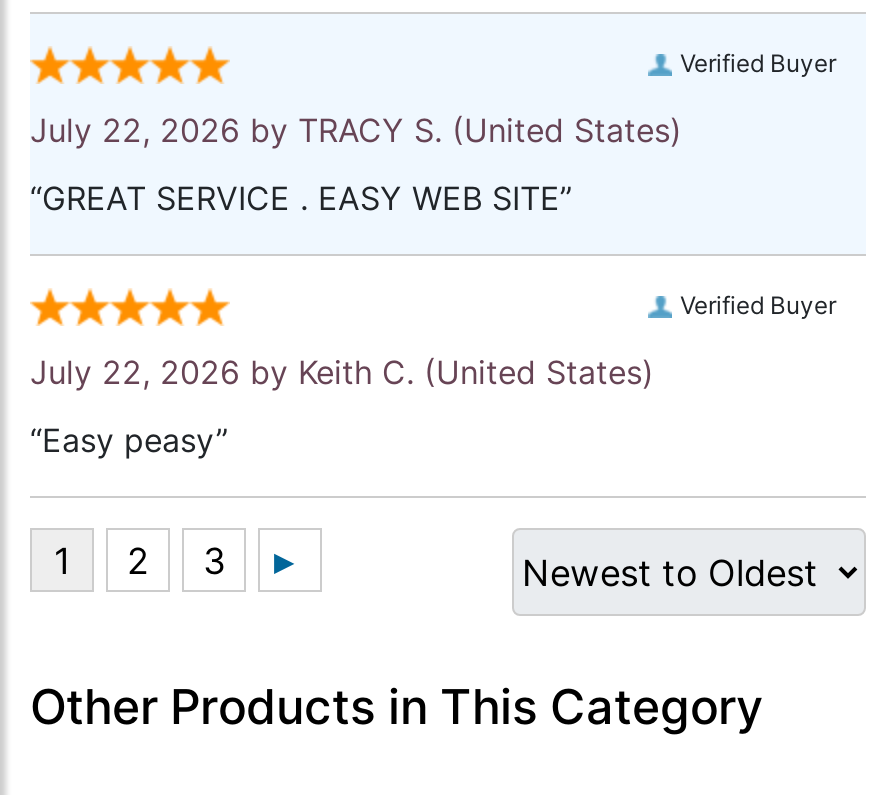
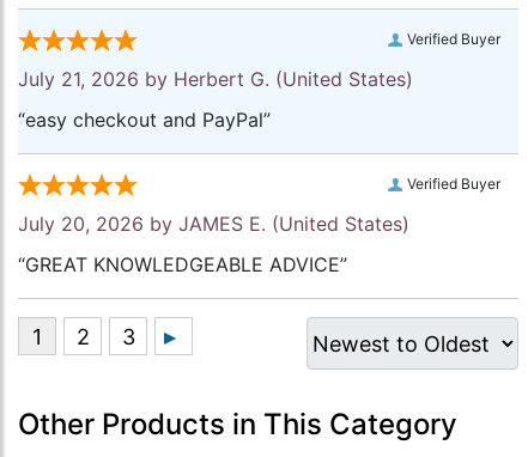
[30,110,682,150] July 22, 2026 by TRACY S. (United States) -> [18,67,413,91] July 21, 2026 by Herbert G. (United States)
[30,178,572,218] “GREAT SERVICE . EASY WEB SITE” -> [18,108,271,132] “easy checkout and PayPal”
[30,352,654,392] July 22, 2026 by Keith C. (United States) -> [18,212,409,236] July 20, 2026 by JAMES E. (United States)
[30,420,228,460] “Easy peasy” -> [18,252,347,276] “GREAT KNOWLEDGEABLE ADVICE”

